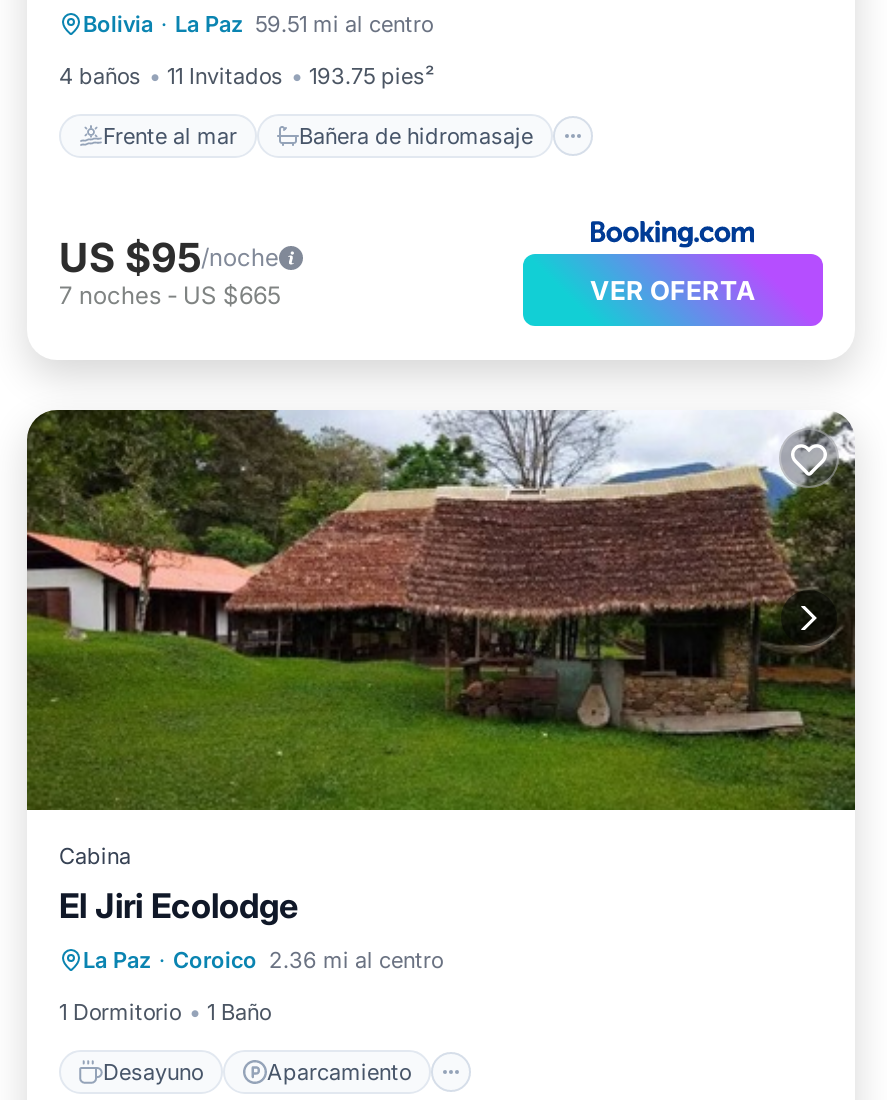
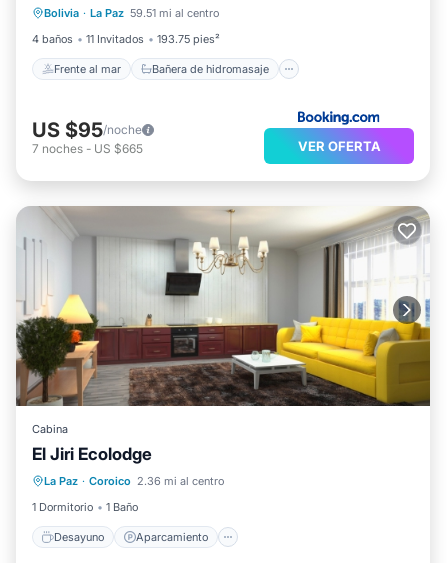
[25,408,857,812] [image] -> [16,205,431,407] [image]

